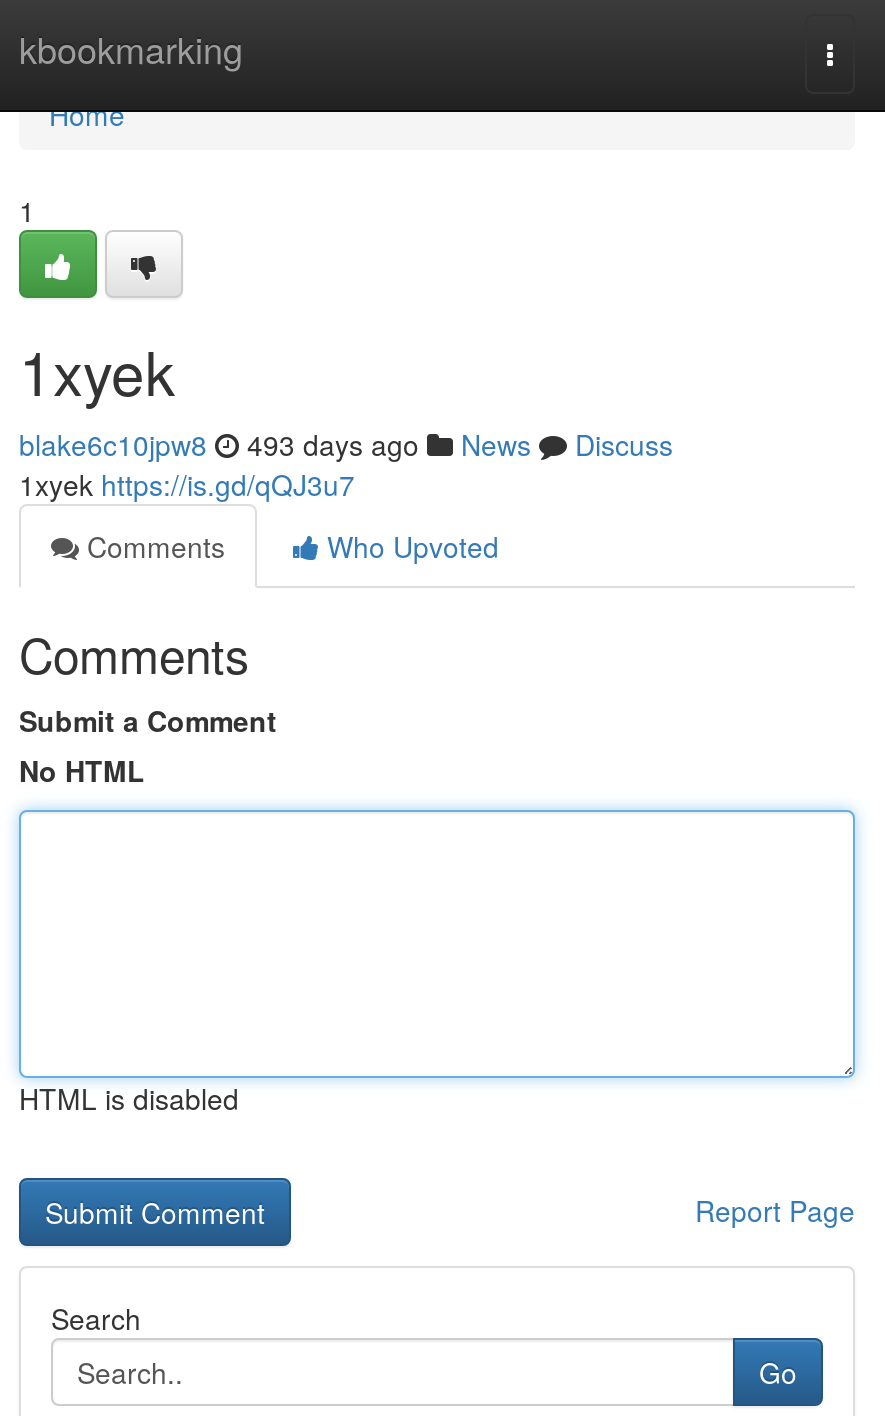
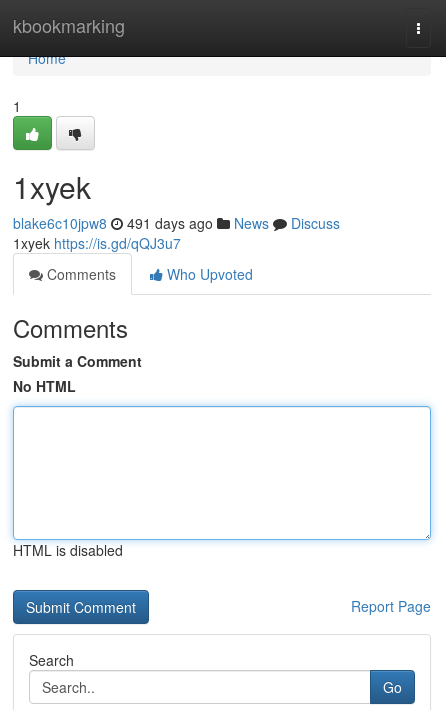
[19,424,673,464] blake6c10jpw8 493 days ago News Discuss -> [13,213,340,233] blake6c10jpw8 491 days ago News Discuss

